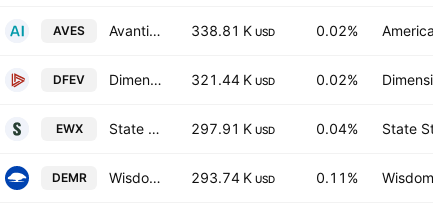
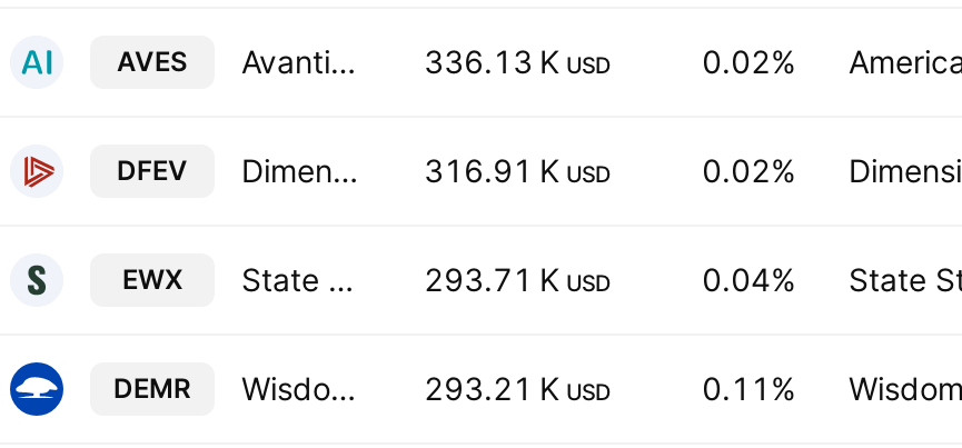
[191,22,275,39] 338.81 K USD -> [424,42,611,80] 336.13 K USD
[191,71,275,88] 321.44 K USD -> [424,151,611,189] 316.91 K USD
[191,120,275,137] 297.91 K USD -> [424,260,611,298] 293.71 K USD
[191,169,275,186] 293.74 K USD -> [424,369,611,407] 293.21 K USD

